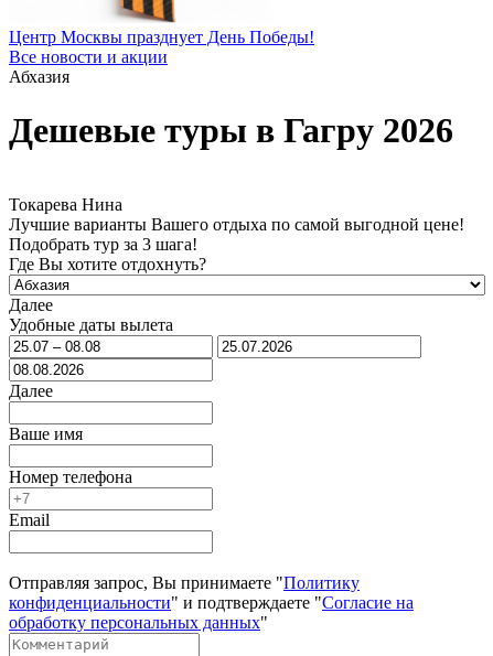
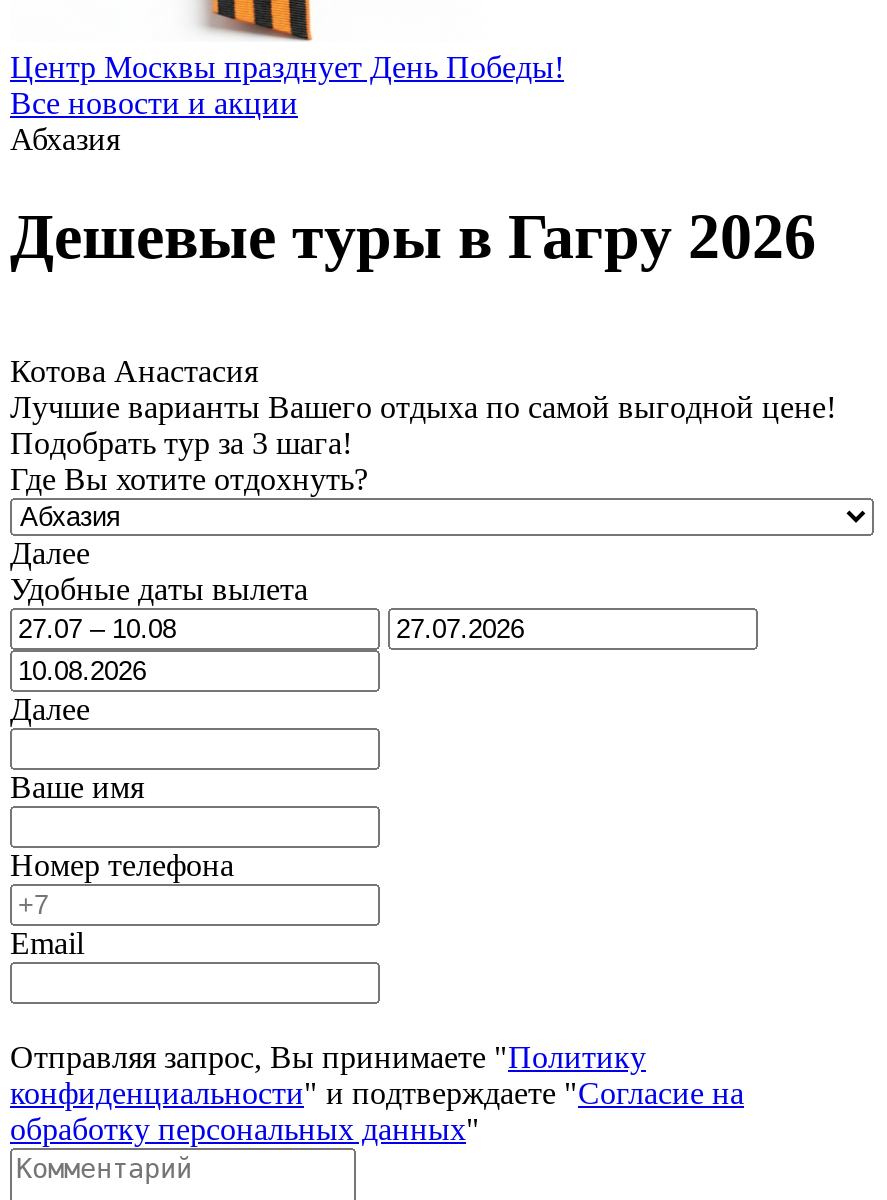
[9,195,122,214] Токарева Нина -> [10,354,258,388] Котова Анастасия

